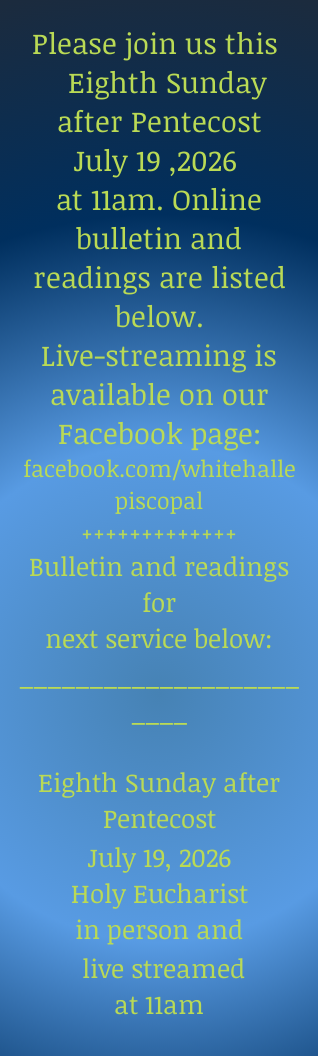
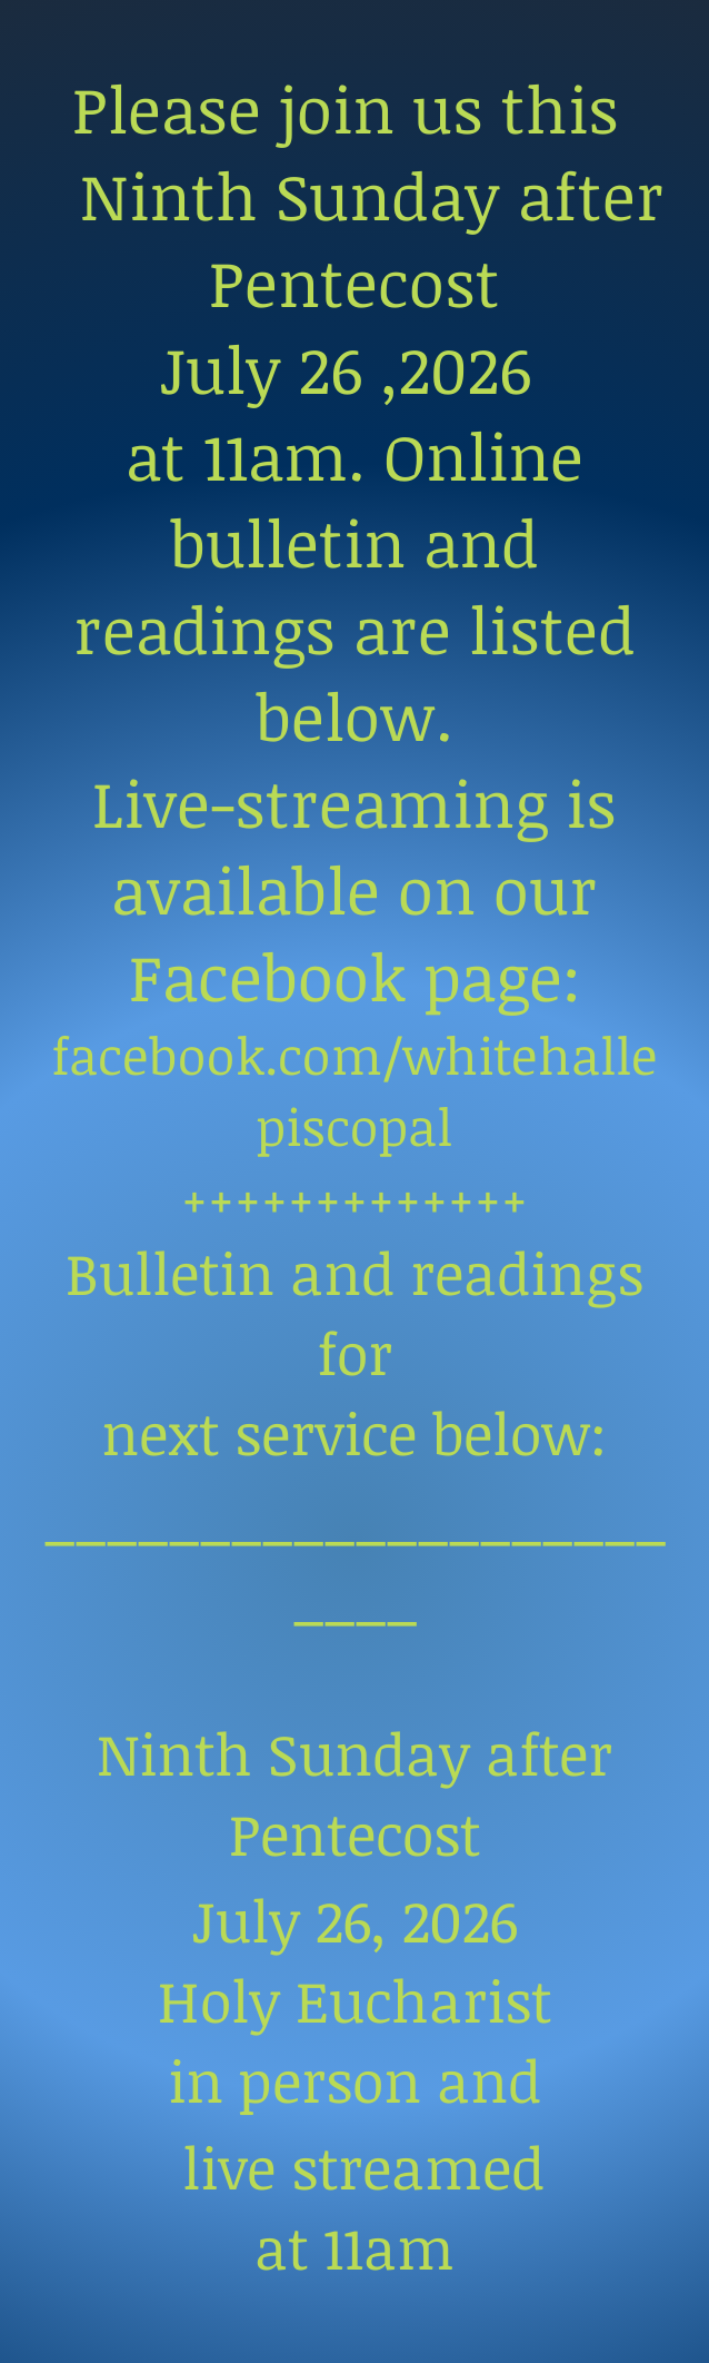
[51,62,266,179] Eighth Sunday | after Pentecost | July 19 ,2026 -> [44,151,665,412] Ninth Sunday after | Pentecost | July 26 ,2026
[38,764,280,800] Eighth Sunday after -> [97,1713,612,1793] Ninth Sunday after
[87,839,231,875] July 19, 2026 -> [191,1880,518,1960] July 26, 2026

